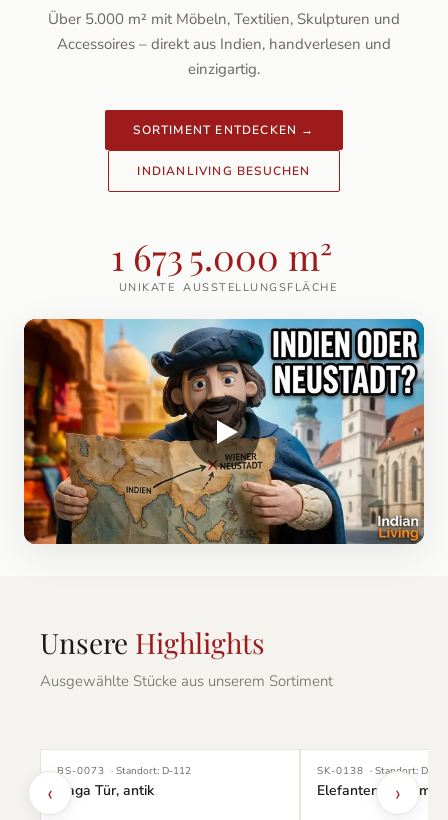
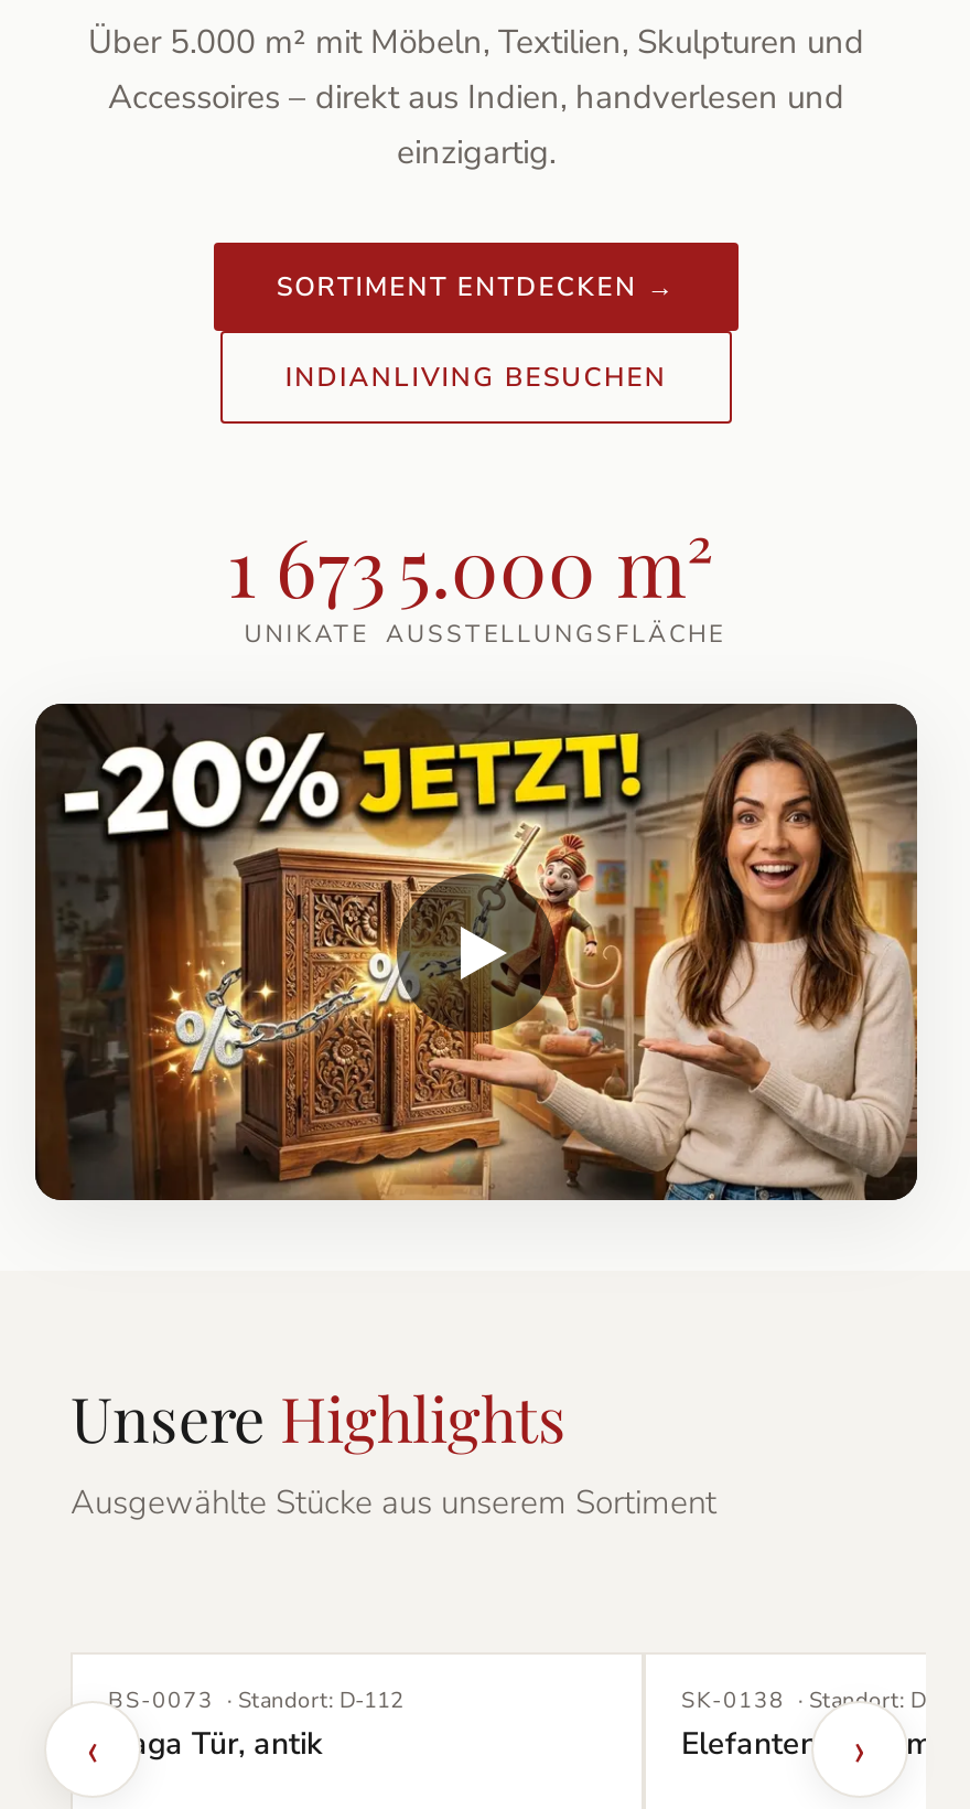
[23,318,425,545] [image] -> [33,702,919,1202] [image]

